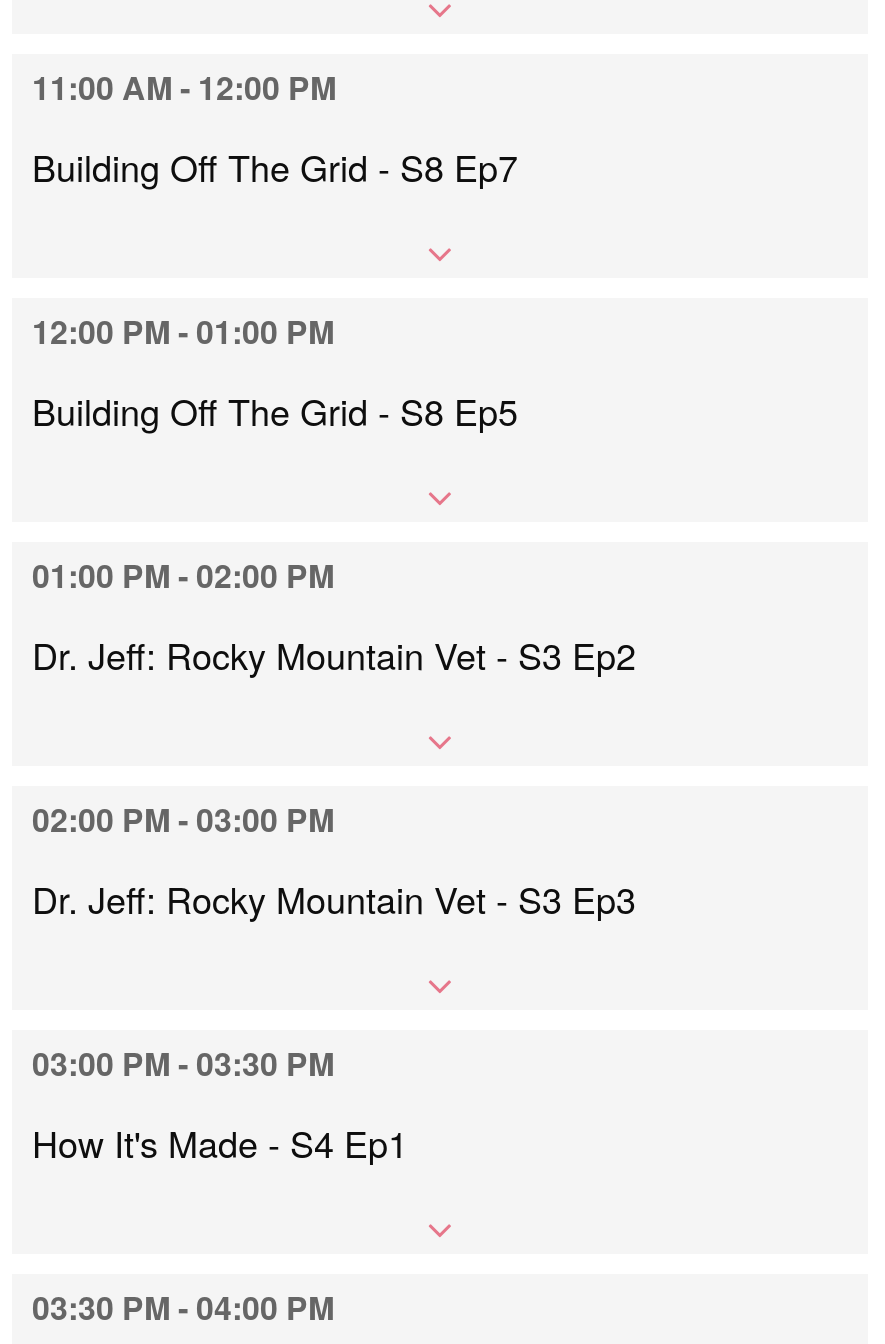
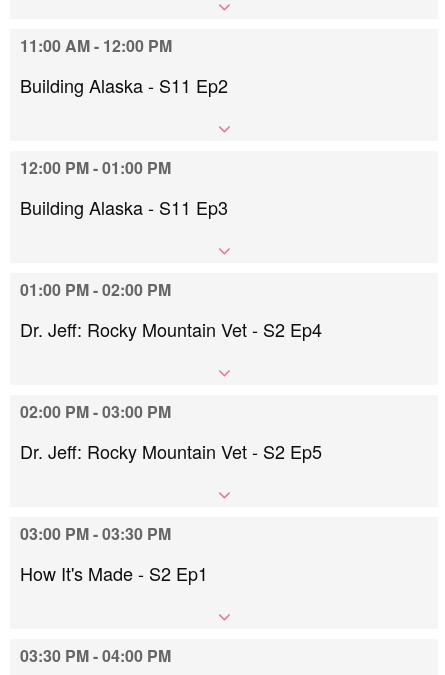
[32,140,518,192] Building Off The Grid - S8 Ep7 -> [20,72,228,98] Building Alaska - S11 Ep2
[32,384,518,436] Building Off The Grid - S8 Ep5 -> [20,194,228,220] Building Alaska - S11 Ep3
[32,628,636,680] Dr. Jeff: Rocky Mountain Vet - S3 Ep2 -> [20,316,322,342] Dr. Jeff: Rocky Mountain Vet - S2 Ep4
[32,872,636,924] Dr. Jeff: Rocky Mountain Vet - S3 Ep3 -> [20,438,322,464] Dr. Jeff: Rocky Mountain Vet - S2 Ep5
[32,1116,408,1168] How It's Made - S4 Ep1 -> [20,560,208,586] How It's Made - S2 Ep1

